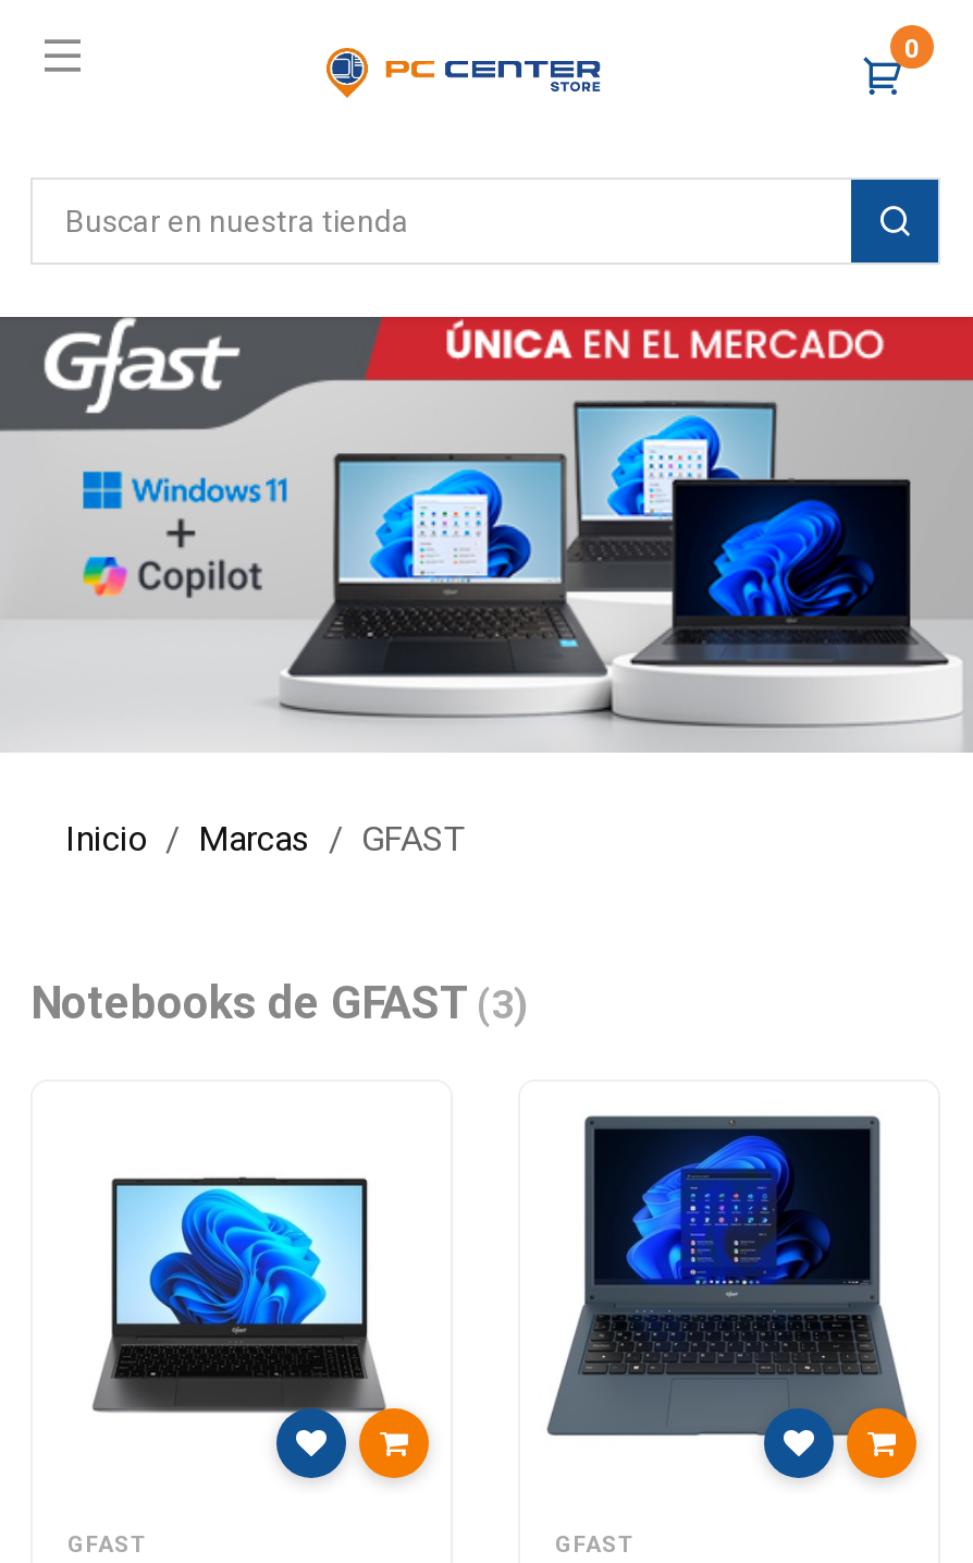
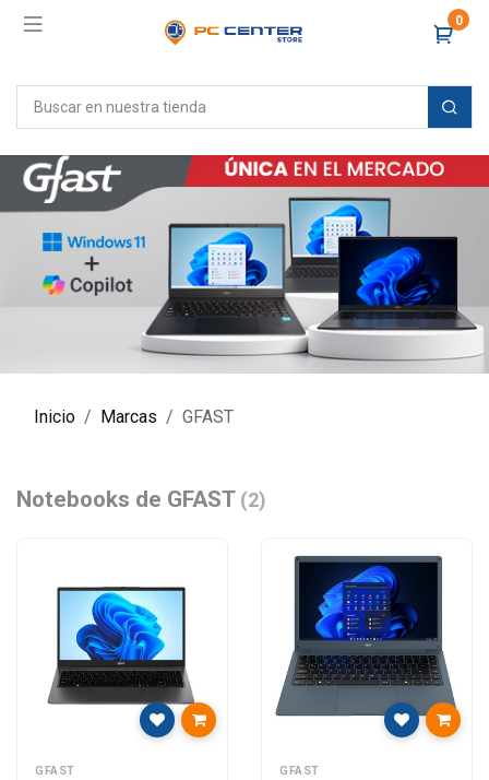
[30,977,529,1029] Notebooks de GFAST (3) -> [16,486,266,512] Notebooks de GFAST (2)

